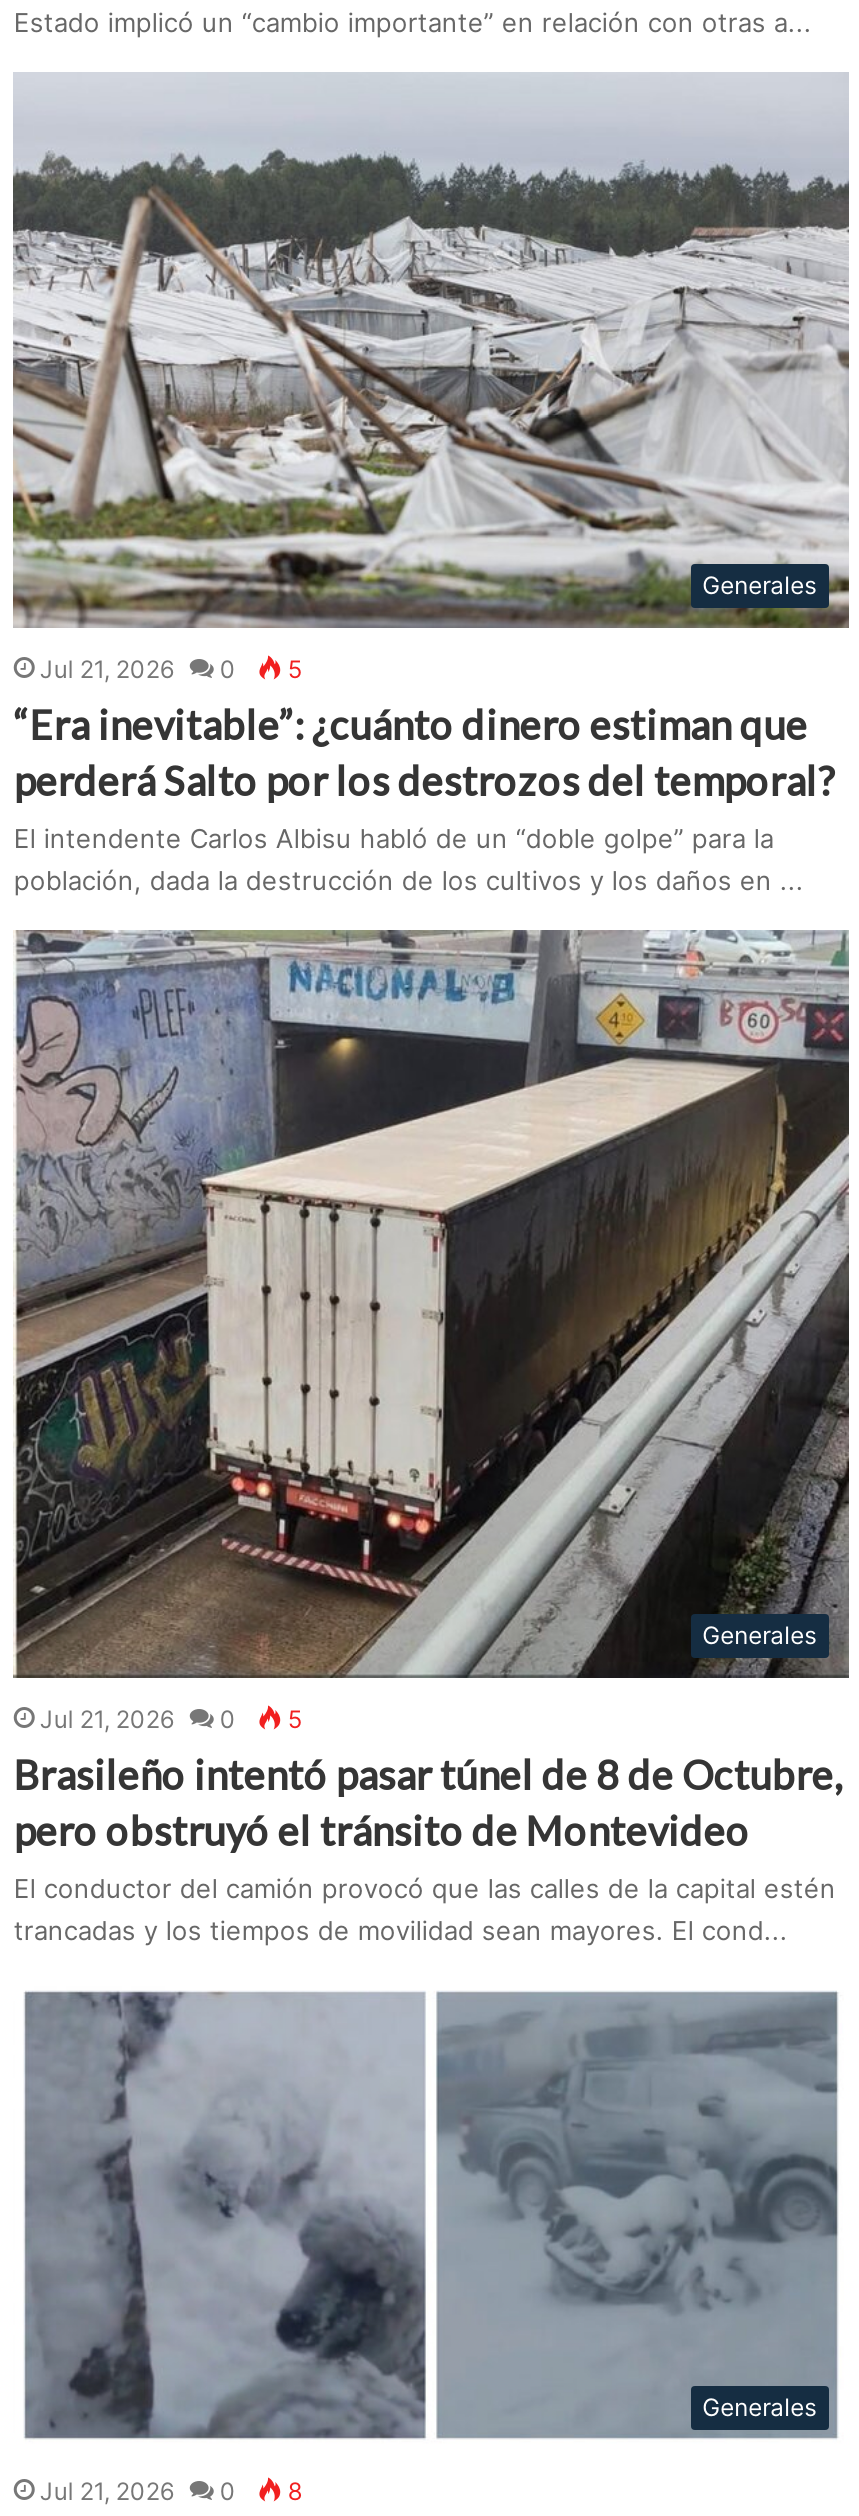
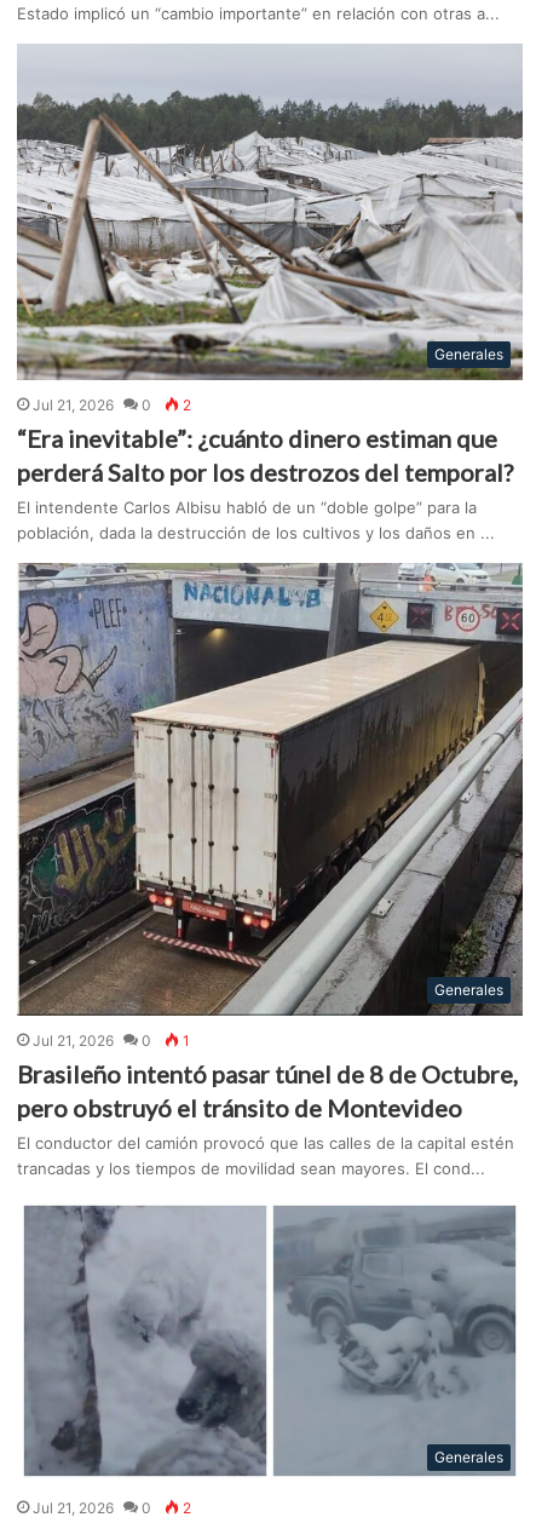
[40,654,302,684] Jul 21, 2026 0 5 -> [33,396,192,414] Jul 21, 2026 0 2
[40,1705,302,1735] Jul 21, 2026 0 5 -> [33,1032,190,1050] Jul 21, 2026 0 1
[40,2477,302,2507] Jul 21, 2026 0 8 -> [33,1499,192,1517] Jul 21, 2026 0 2

